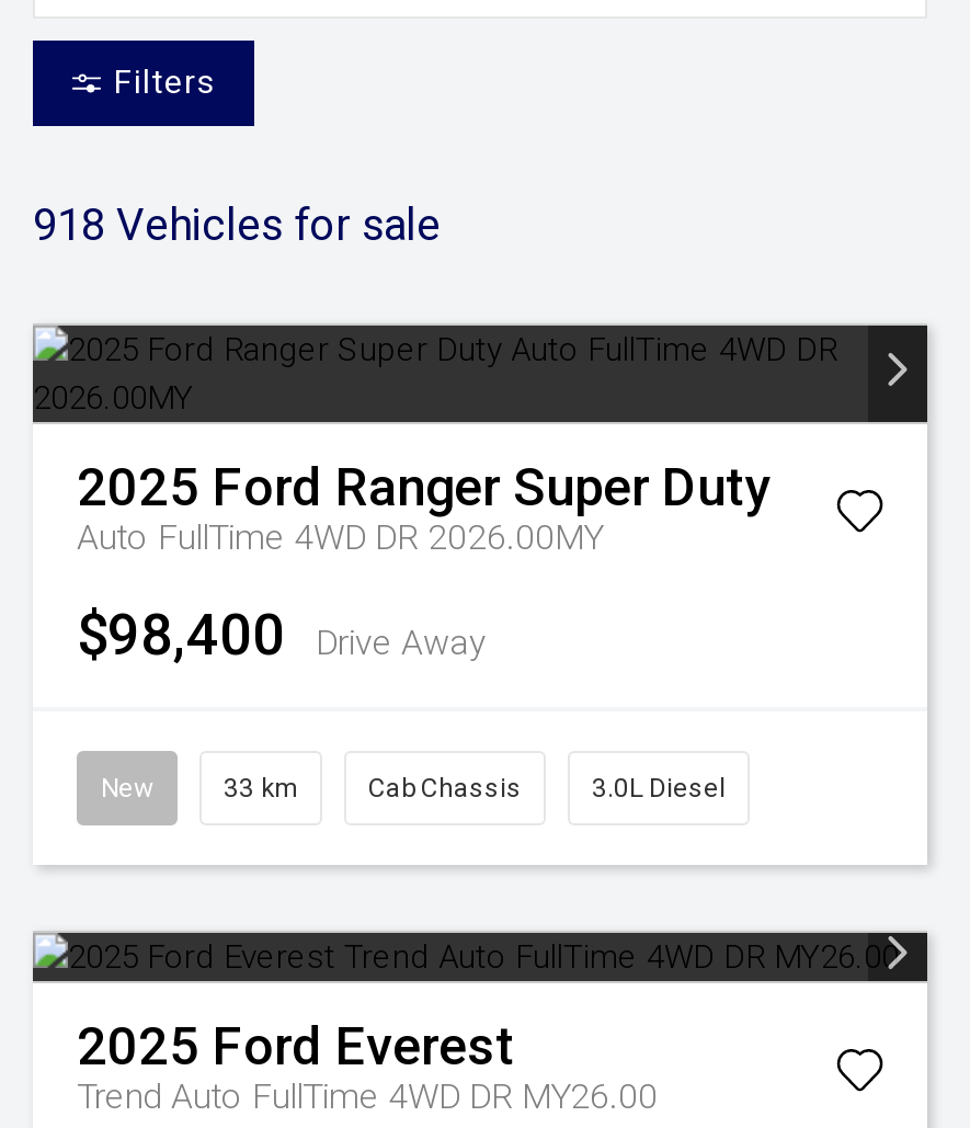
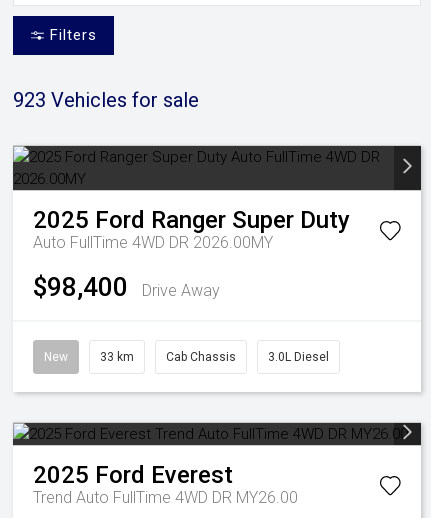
[33,198,441,251] 918 Vehicles for sale -> [13,88,199,112] 923 Vehicles for sale

